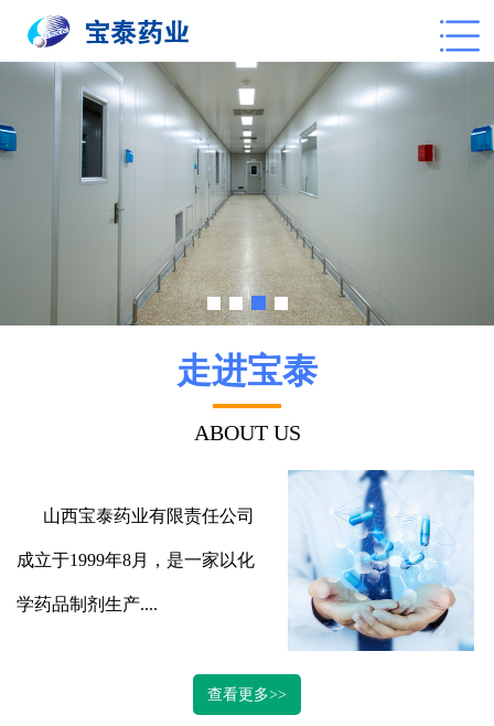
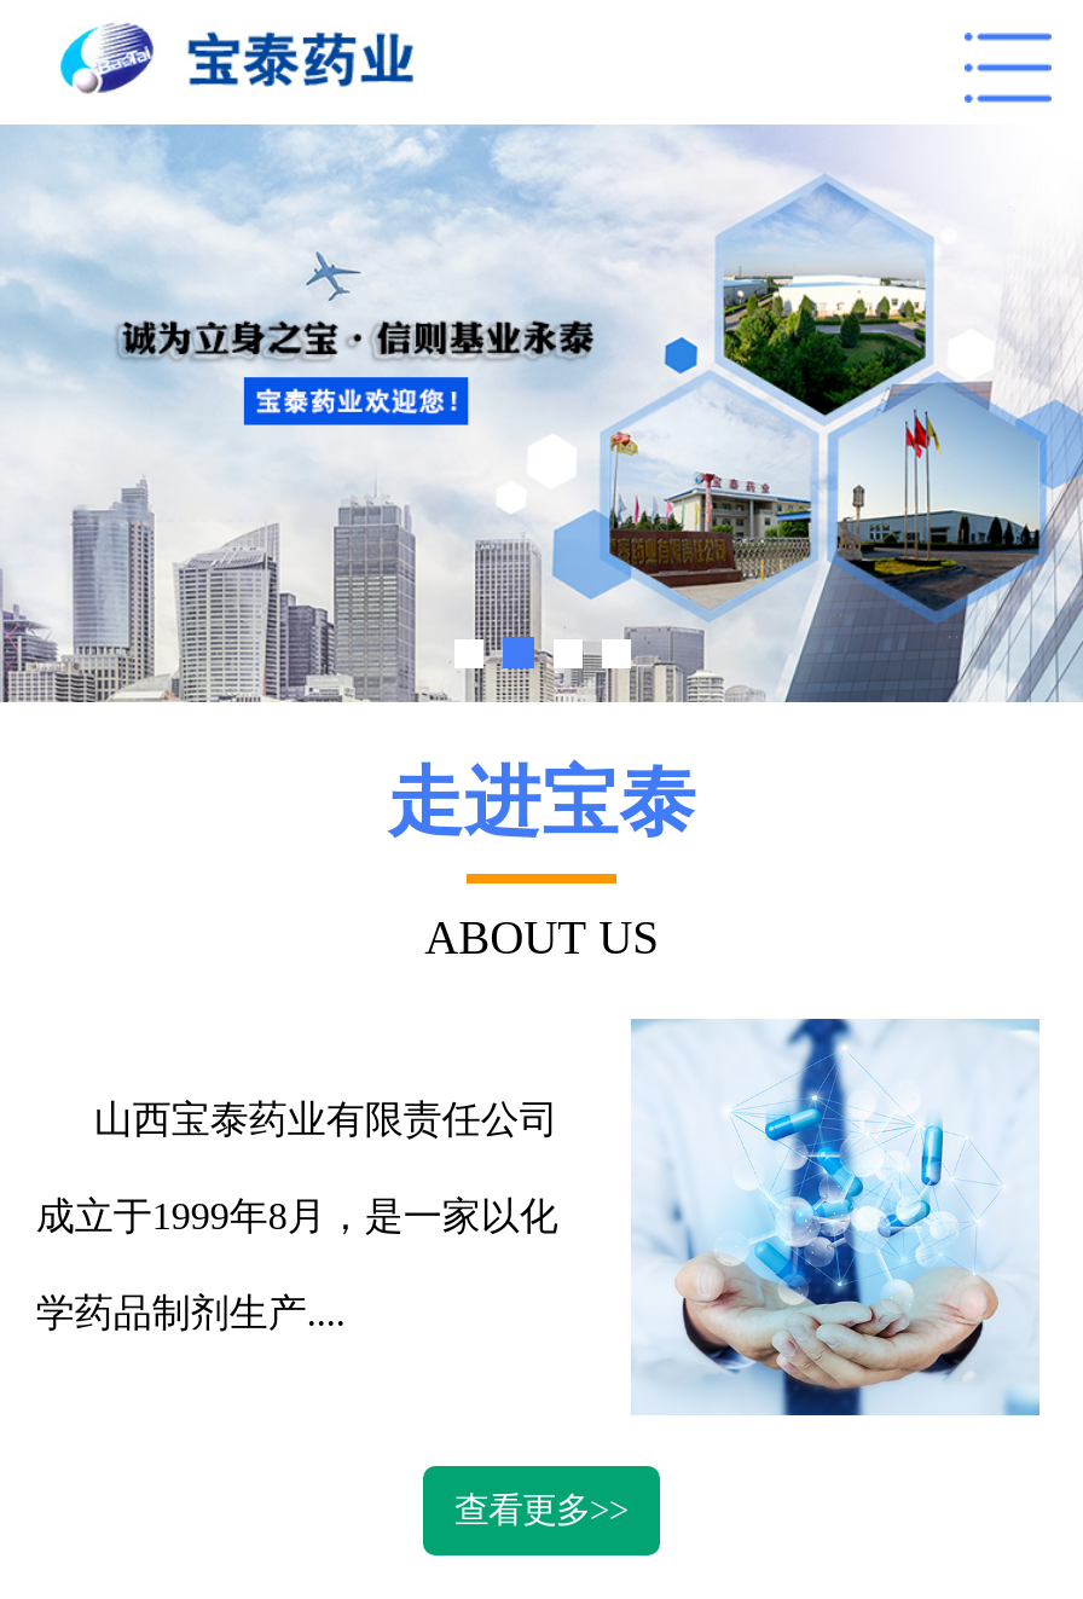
[3,61,491,327] [image] -> [7,124,1076,702] [image]

